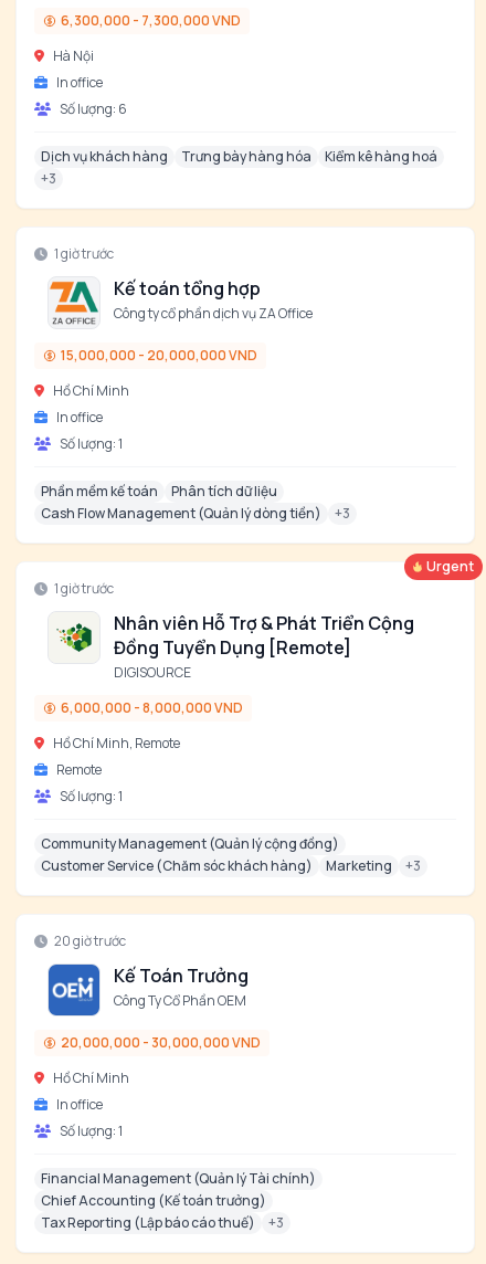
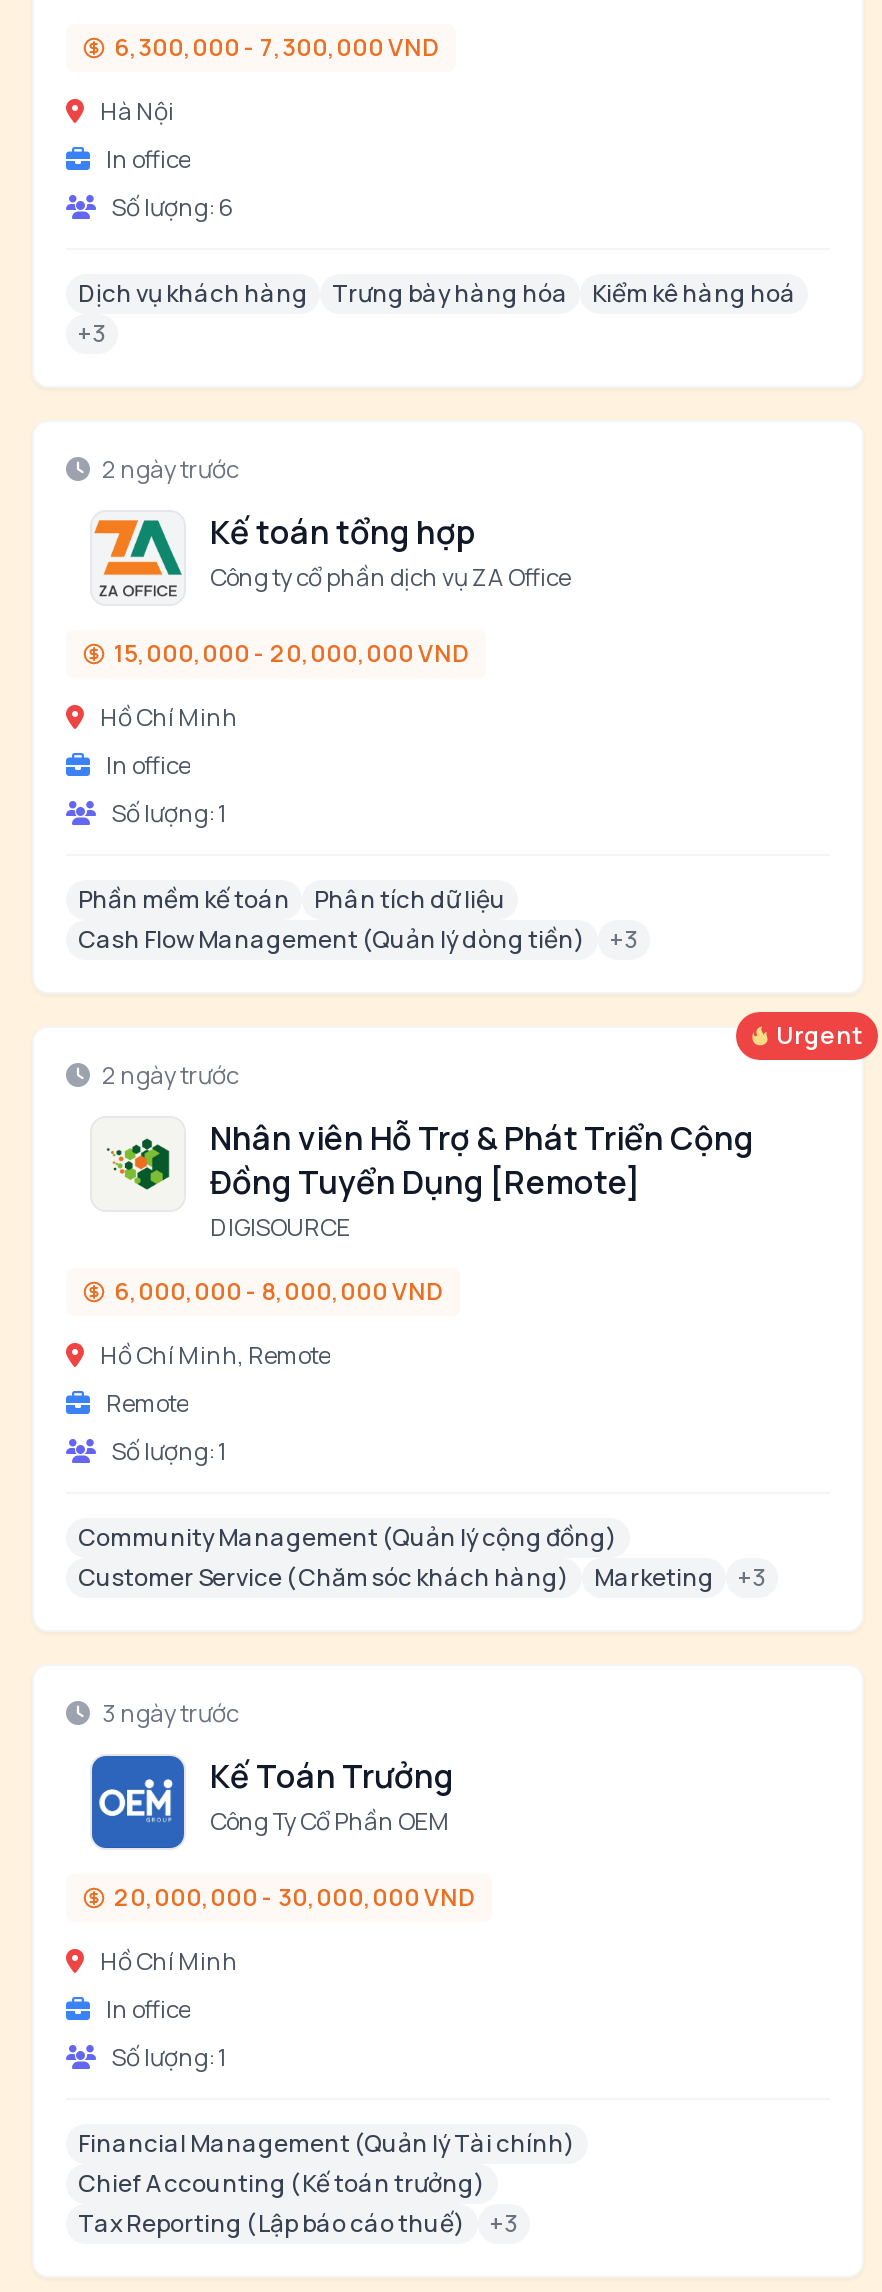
[54,244,114,263] 1 giờ trước -> [102,452,238,486] 2 ngày trước
[54,579,114,598] 1 giờ trước -> [102,1058,238,1092] 2 ngày trước
[54,931,126,950] 20 giờ trước -> [102,1696,238,1730] 3 ngày trước

